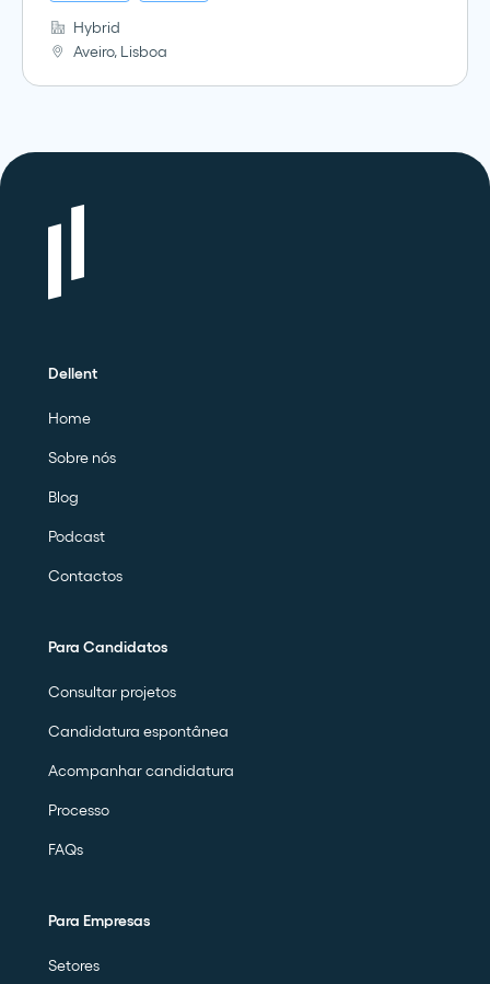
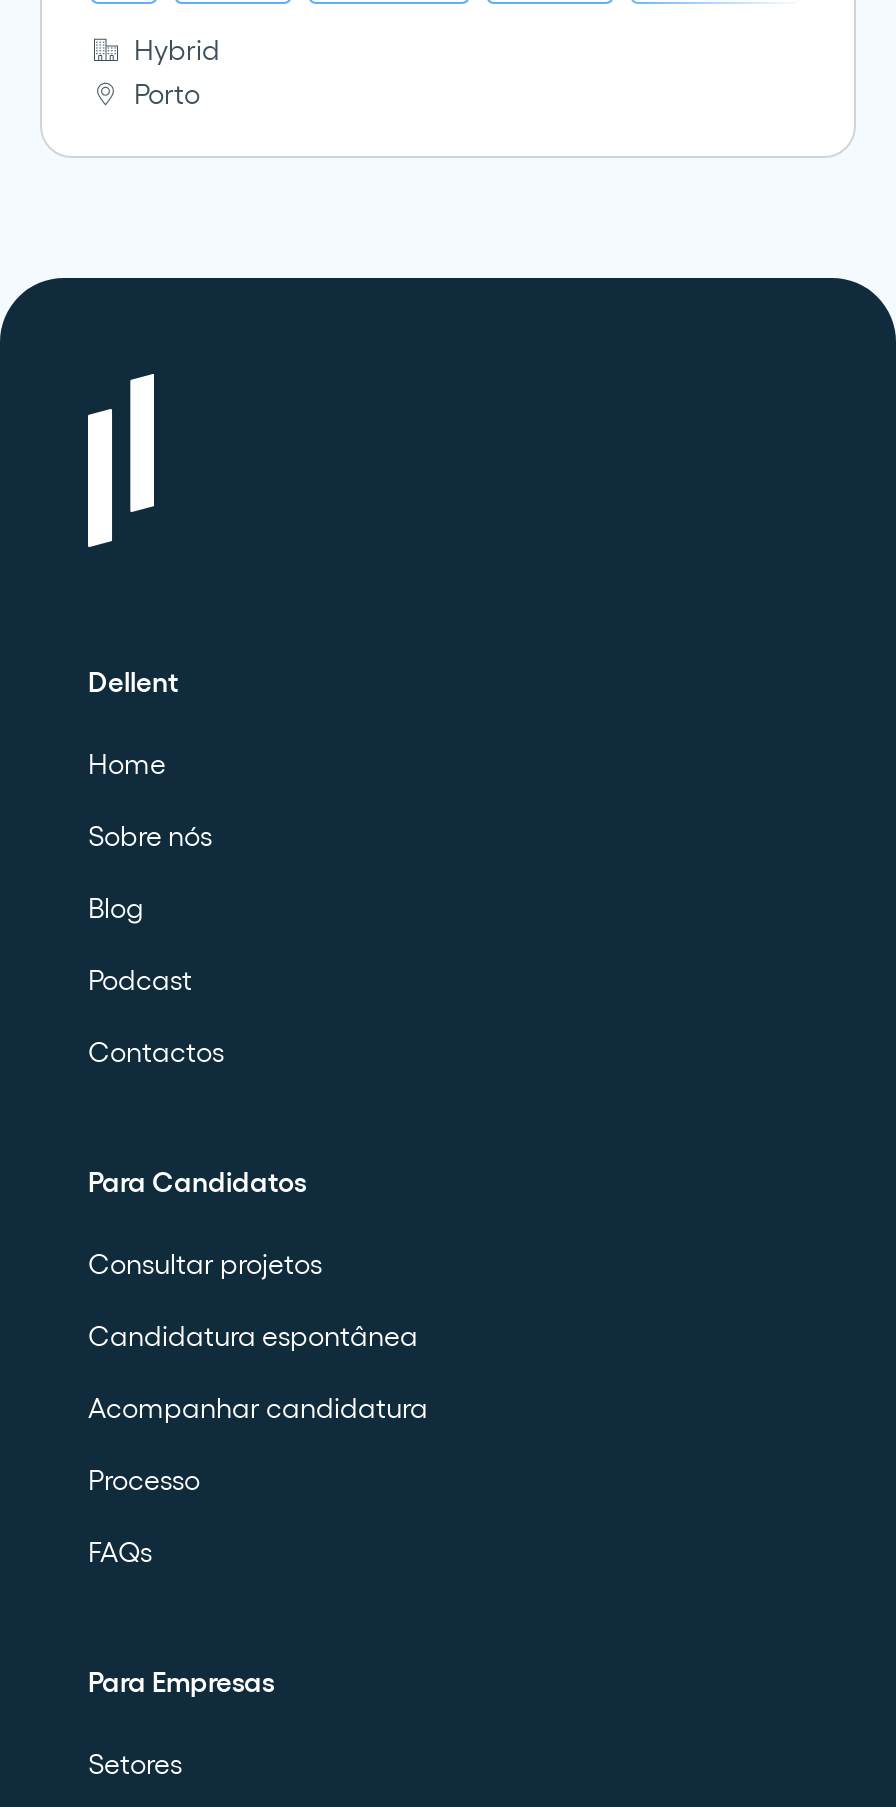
[73,43,167,60] Aveiro, Lisboa -> [134,78,200,110] Porto

